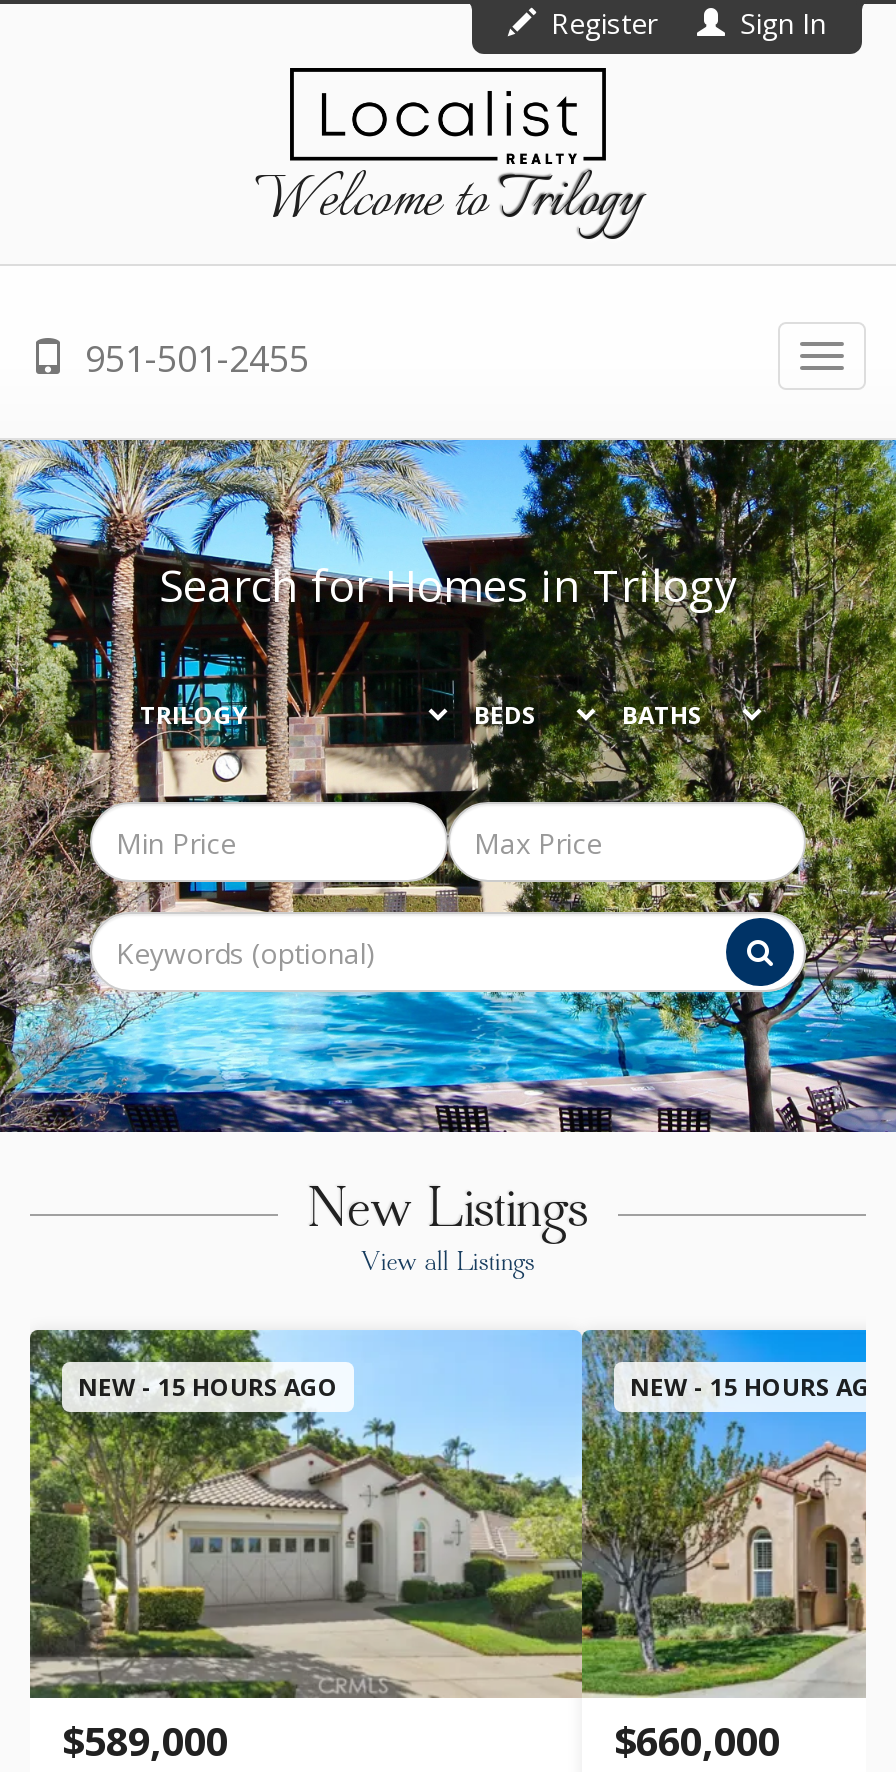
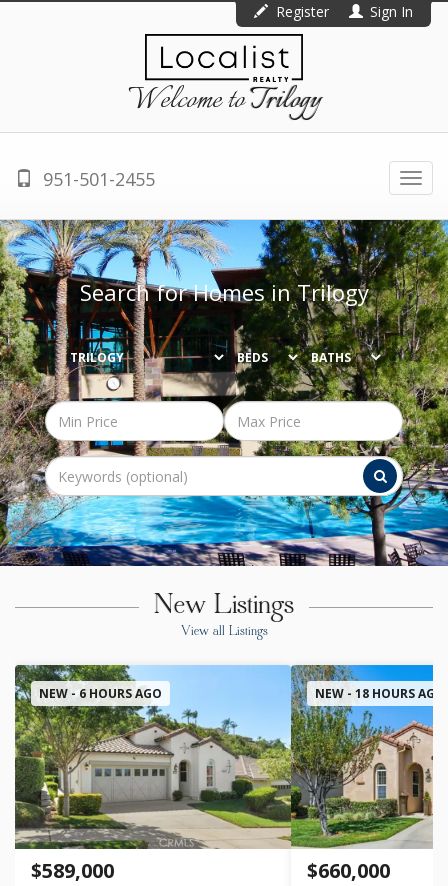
[78,1370,338,1404] NEW - 15 HOURS AGO -> [39,685,162,702] NEW - 6 HOURS AGO
[630,1370,890,1404] NEW - 15 HOURS AGO -> [315,685,445,702] NEW - 18 HOURS AGO

